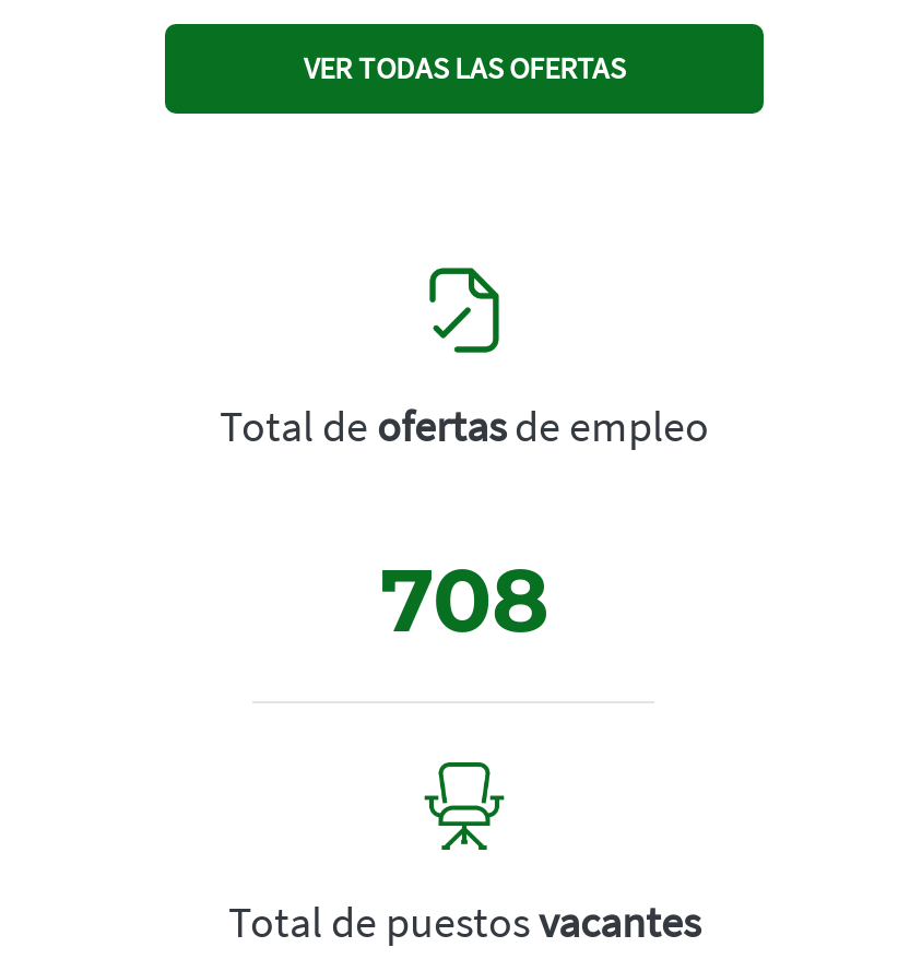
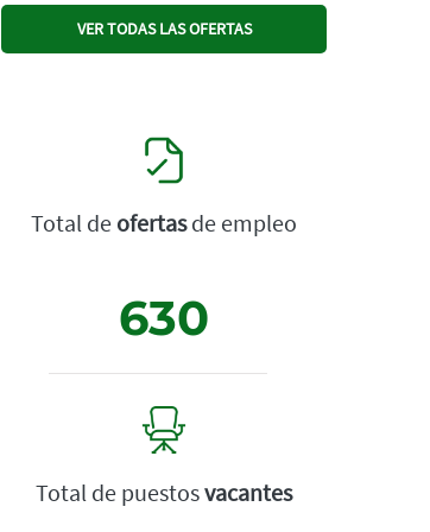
[380,545,548,653] 708 -> [119,289,209,347] 630

